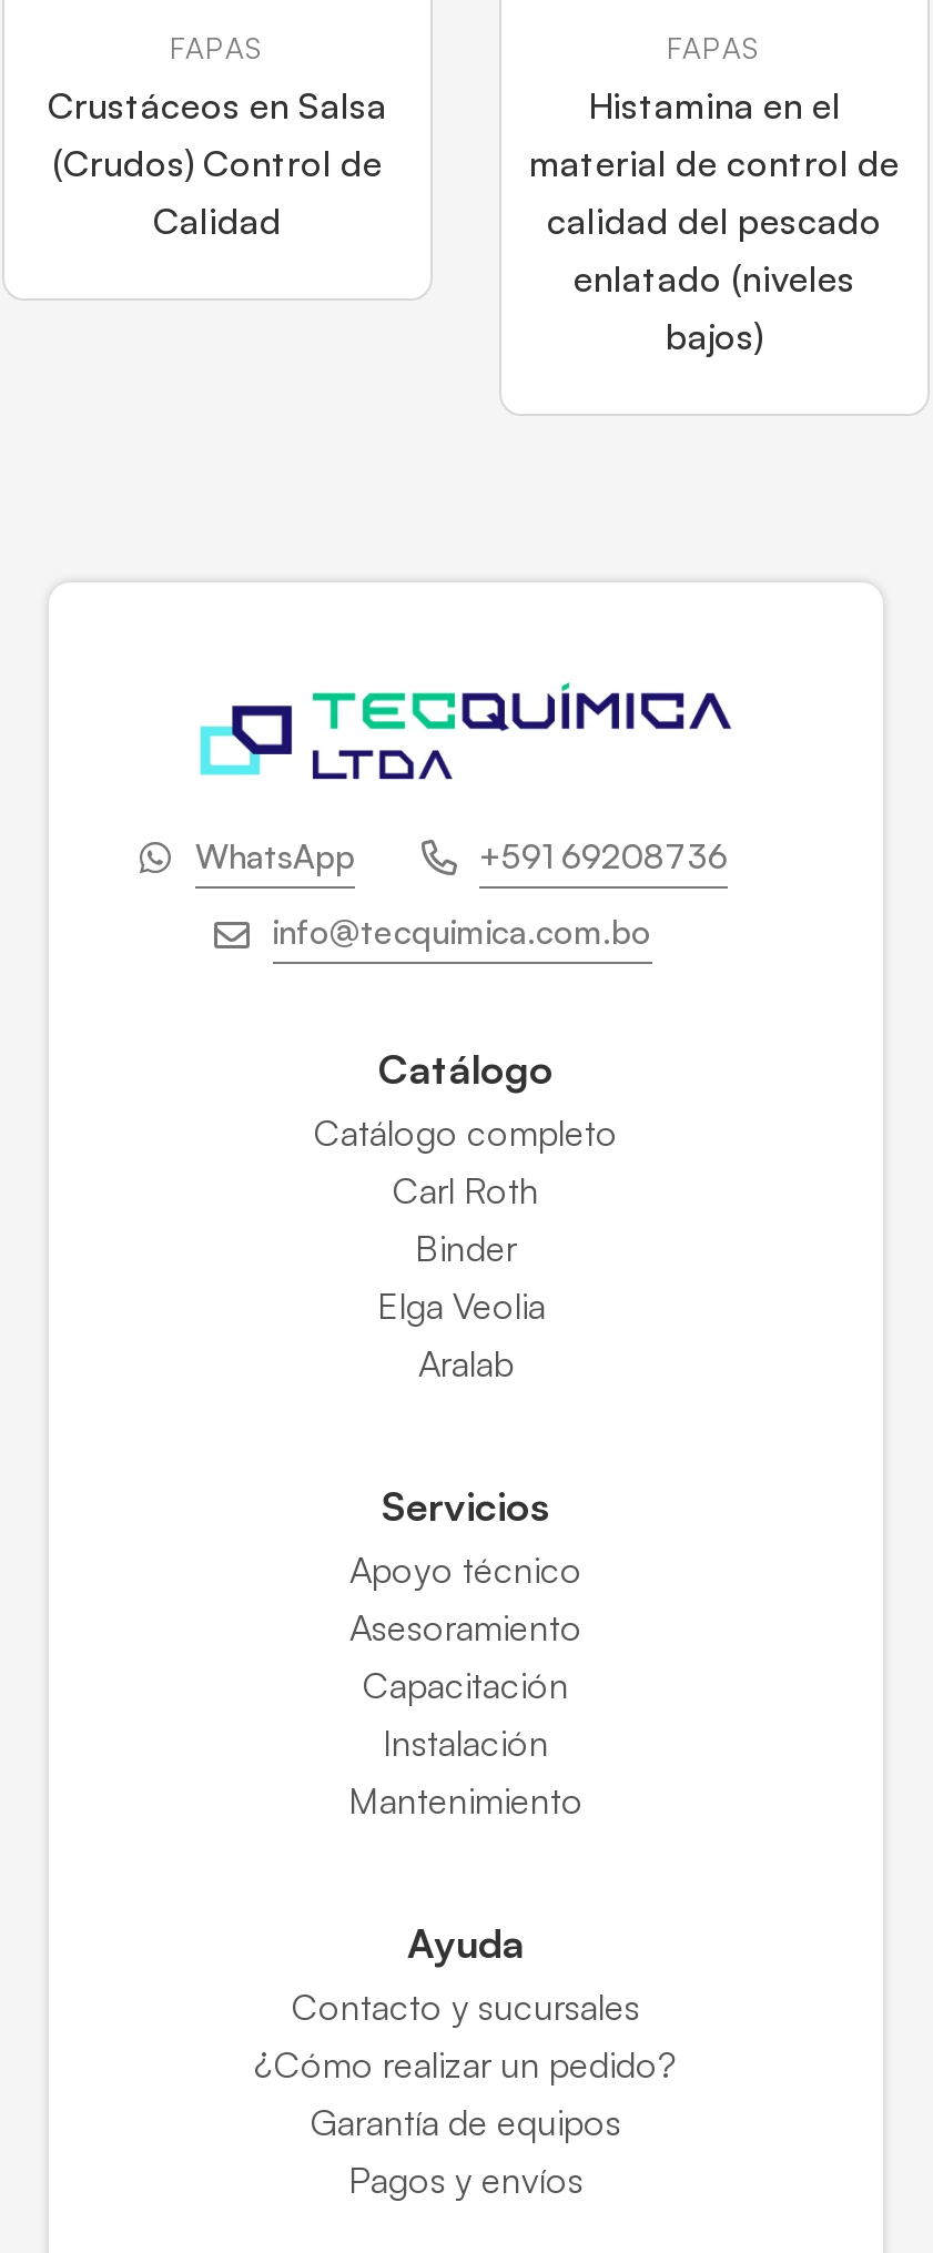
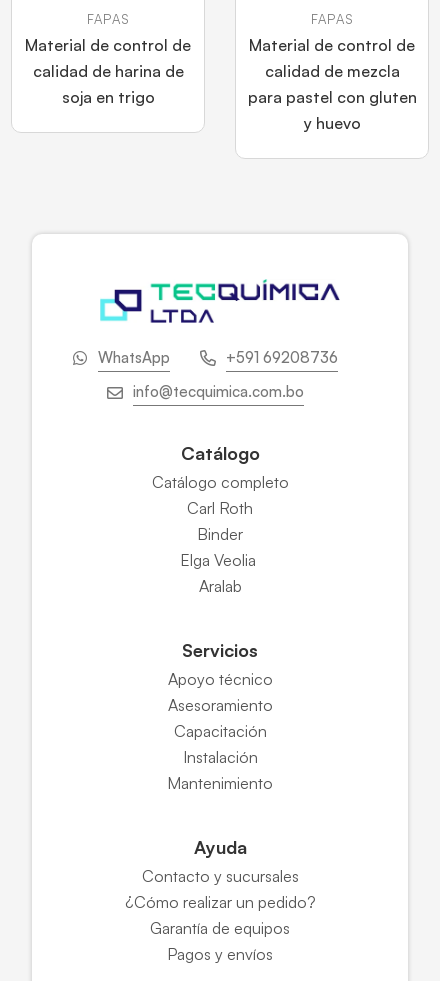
[48,83,387,243] Crustáceos en Salsa | (Crudos) Control de | Calidad -> [25,35,191,107] Material de control de | calidad de harina de | soja en trigo
[529,83,900,358] Histamina en el | material de control de | calidad del pescado | enlatado (niveles | bajos) -> [247,35,416,133] Material de control de | calidad de mezcla | para pastel con gluten | y huevo

